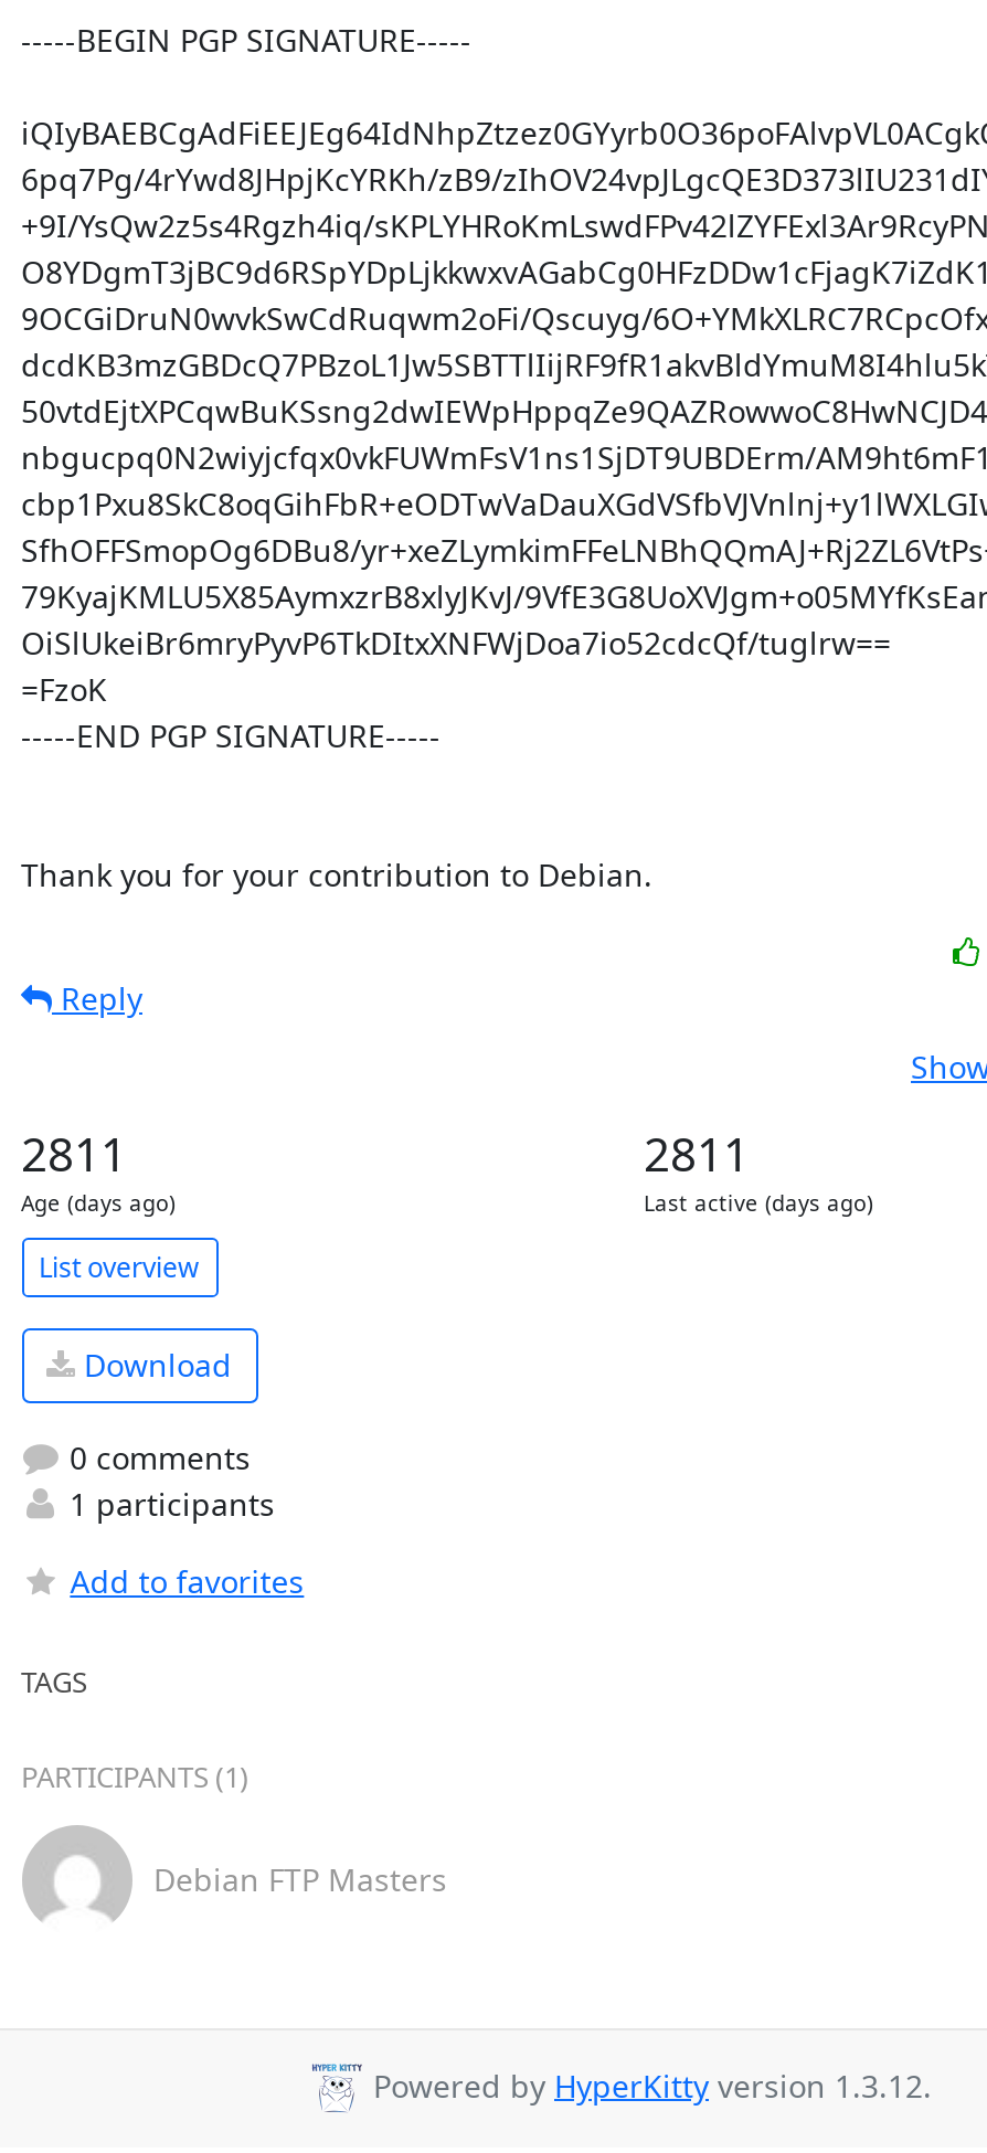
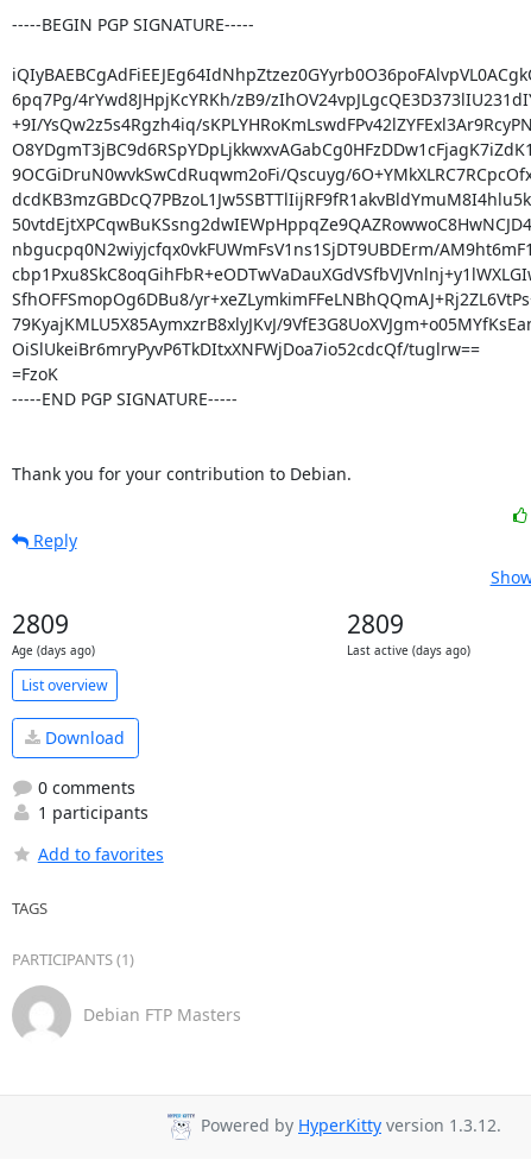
[21,1123,127,1185] 2811 -> [11,607,68,641] 2809
[644,1123,750,1185] 2811 -> [346,607,403,641] 2809

